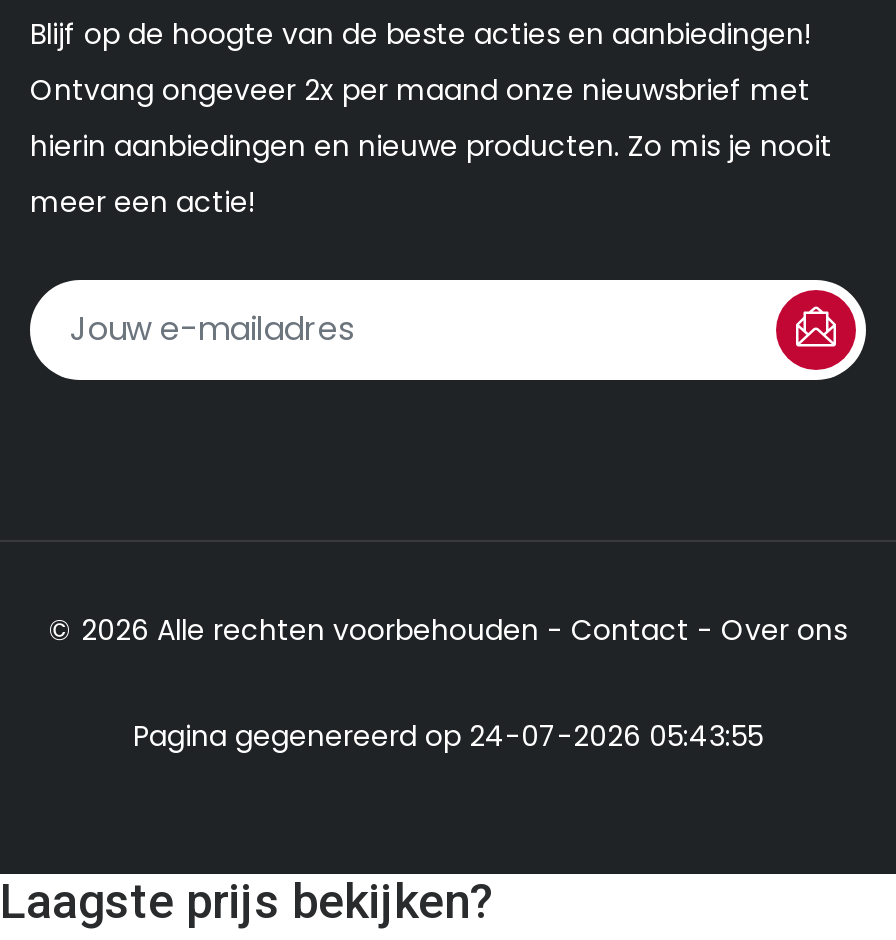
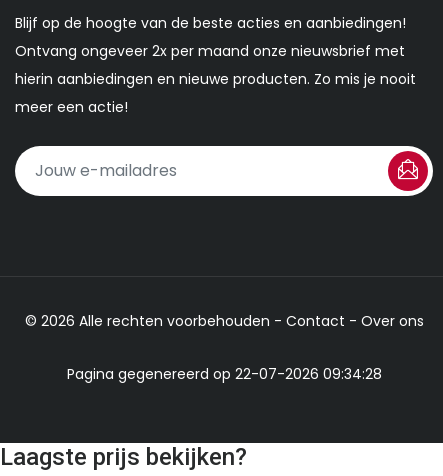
[133,715,763,755] Pagina gegenereerd op 24-07-2026 05:43:55 -> [66,364,381,384] Pagina gegenereerd op 22-07-2026 09:34:28

